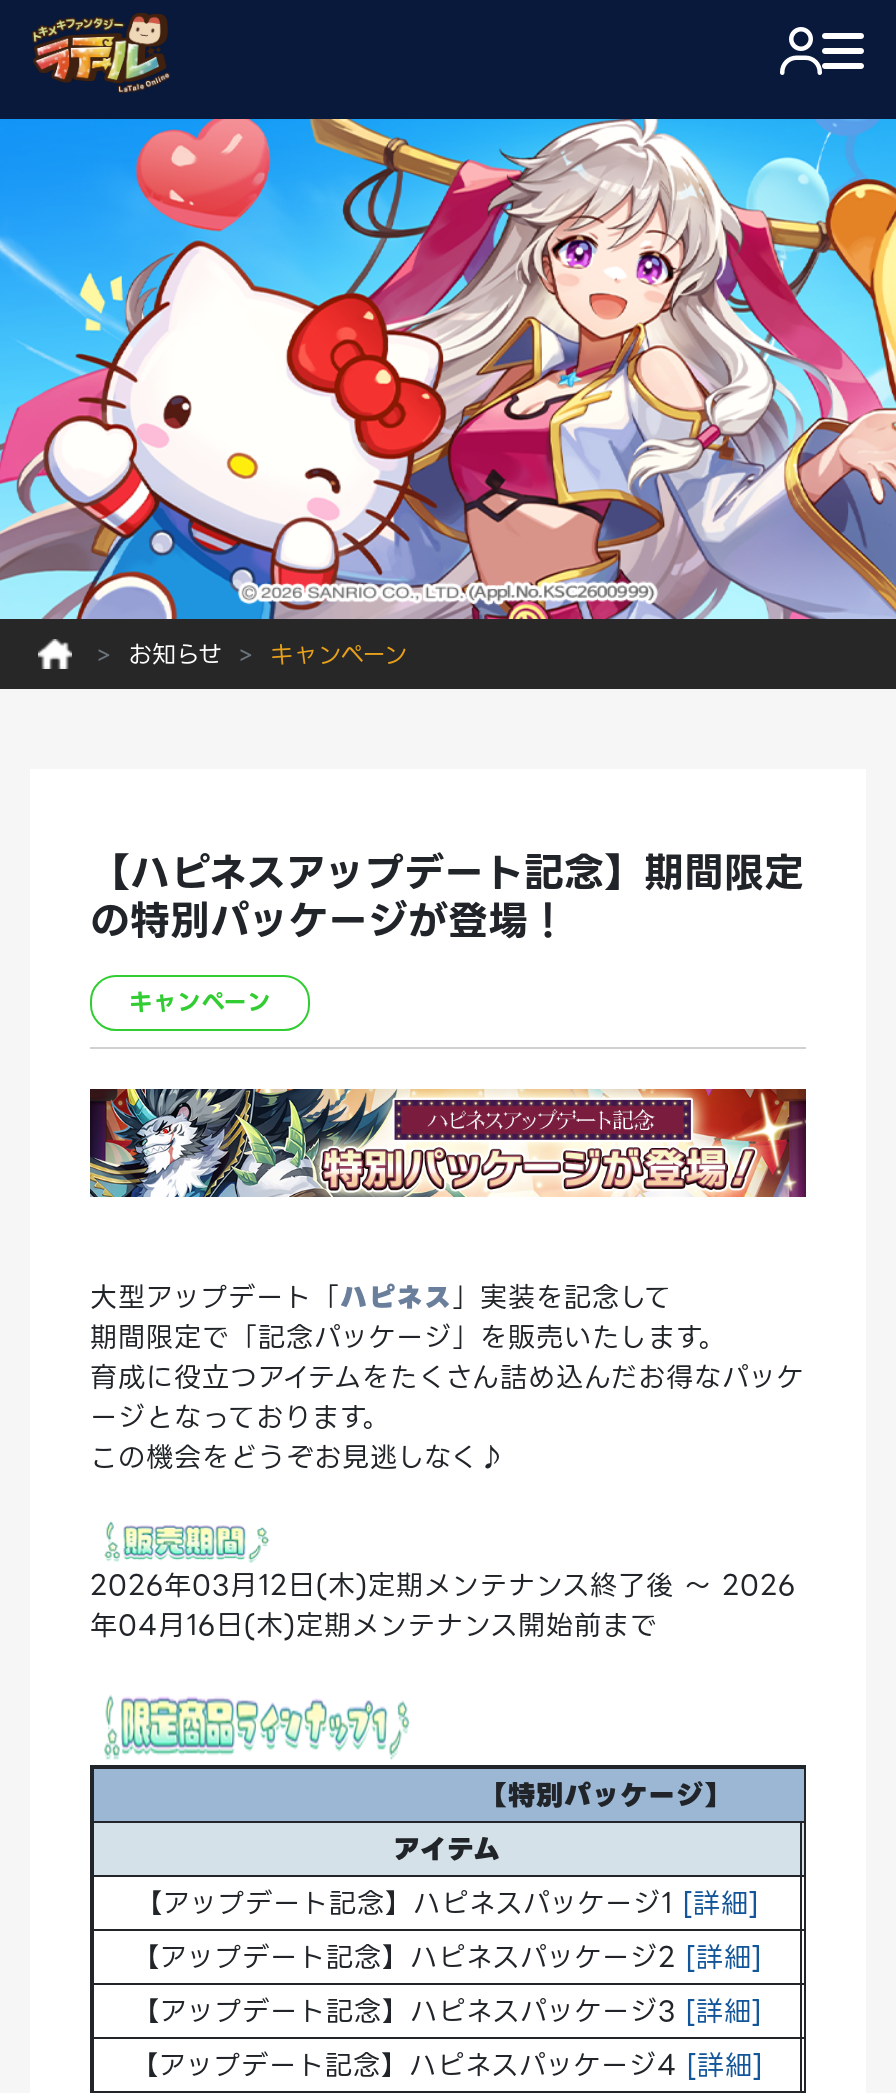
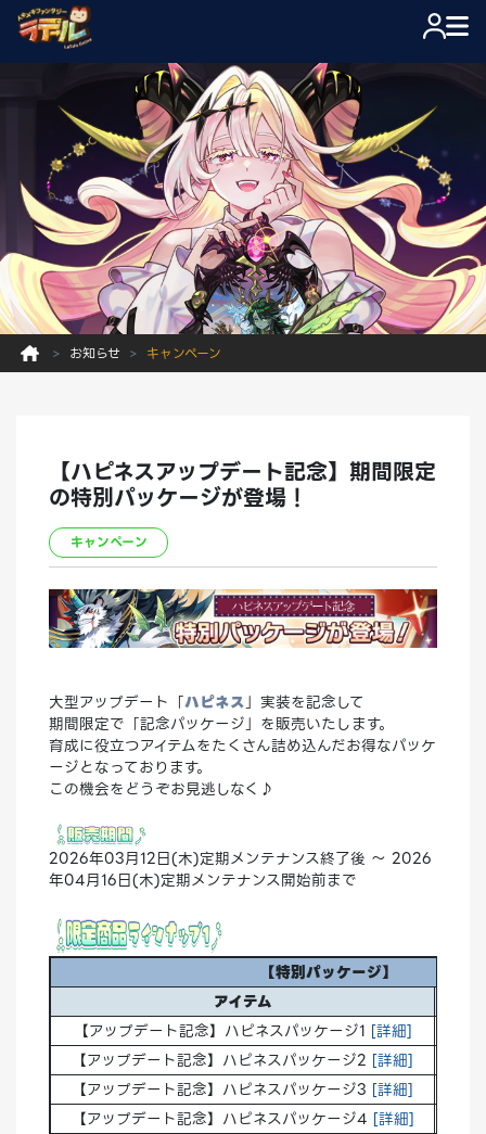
[6,117,890,621] [image] -> [3,62,483,335] [image]

